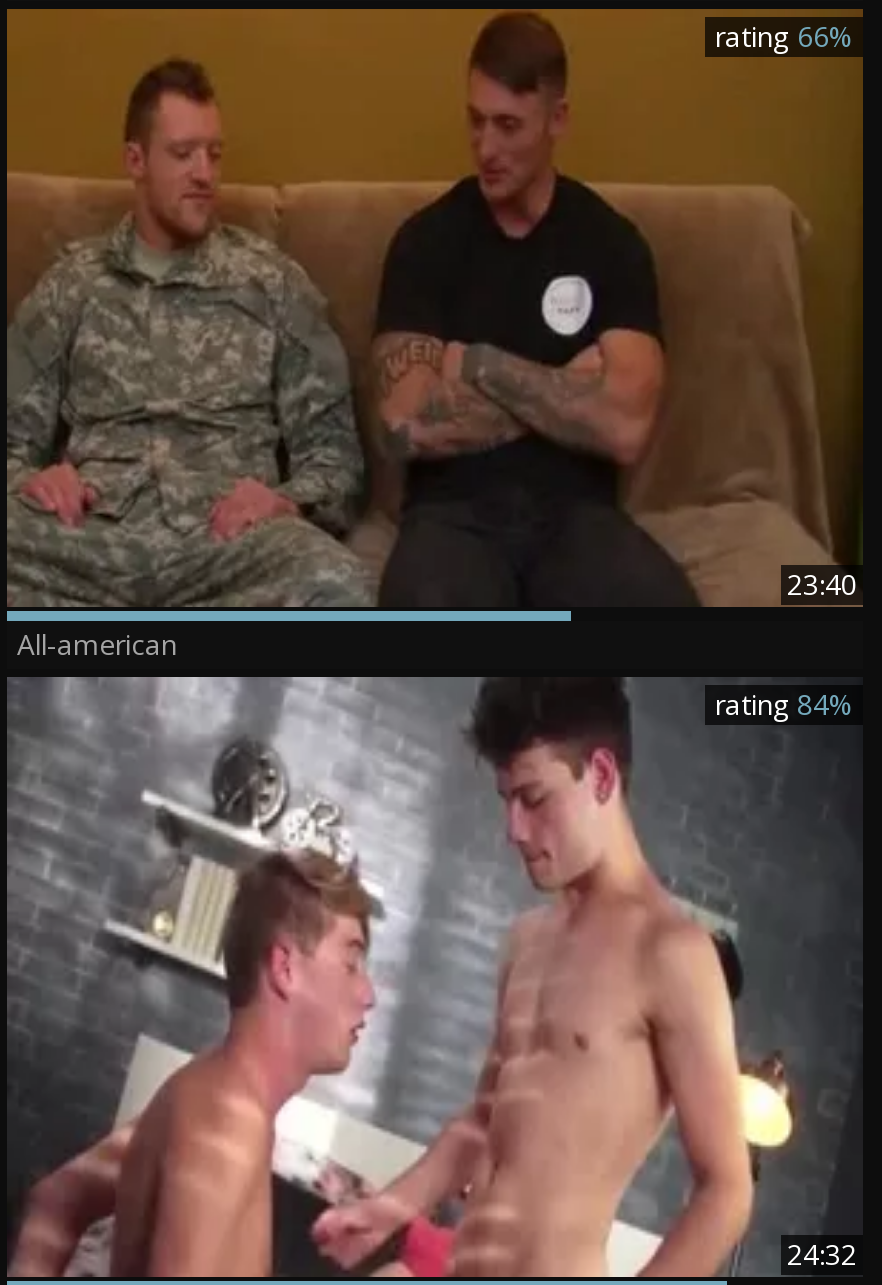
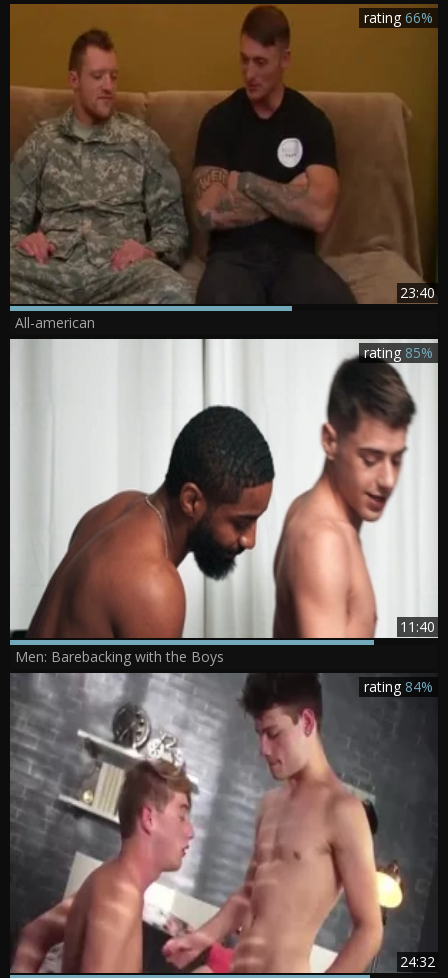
none -> [9,338,439,646] [image] | 11:40
none -> [15,647,224,666] Men: Barebacking with the Boys
none -> [364,343,433,362] rating85%

